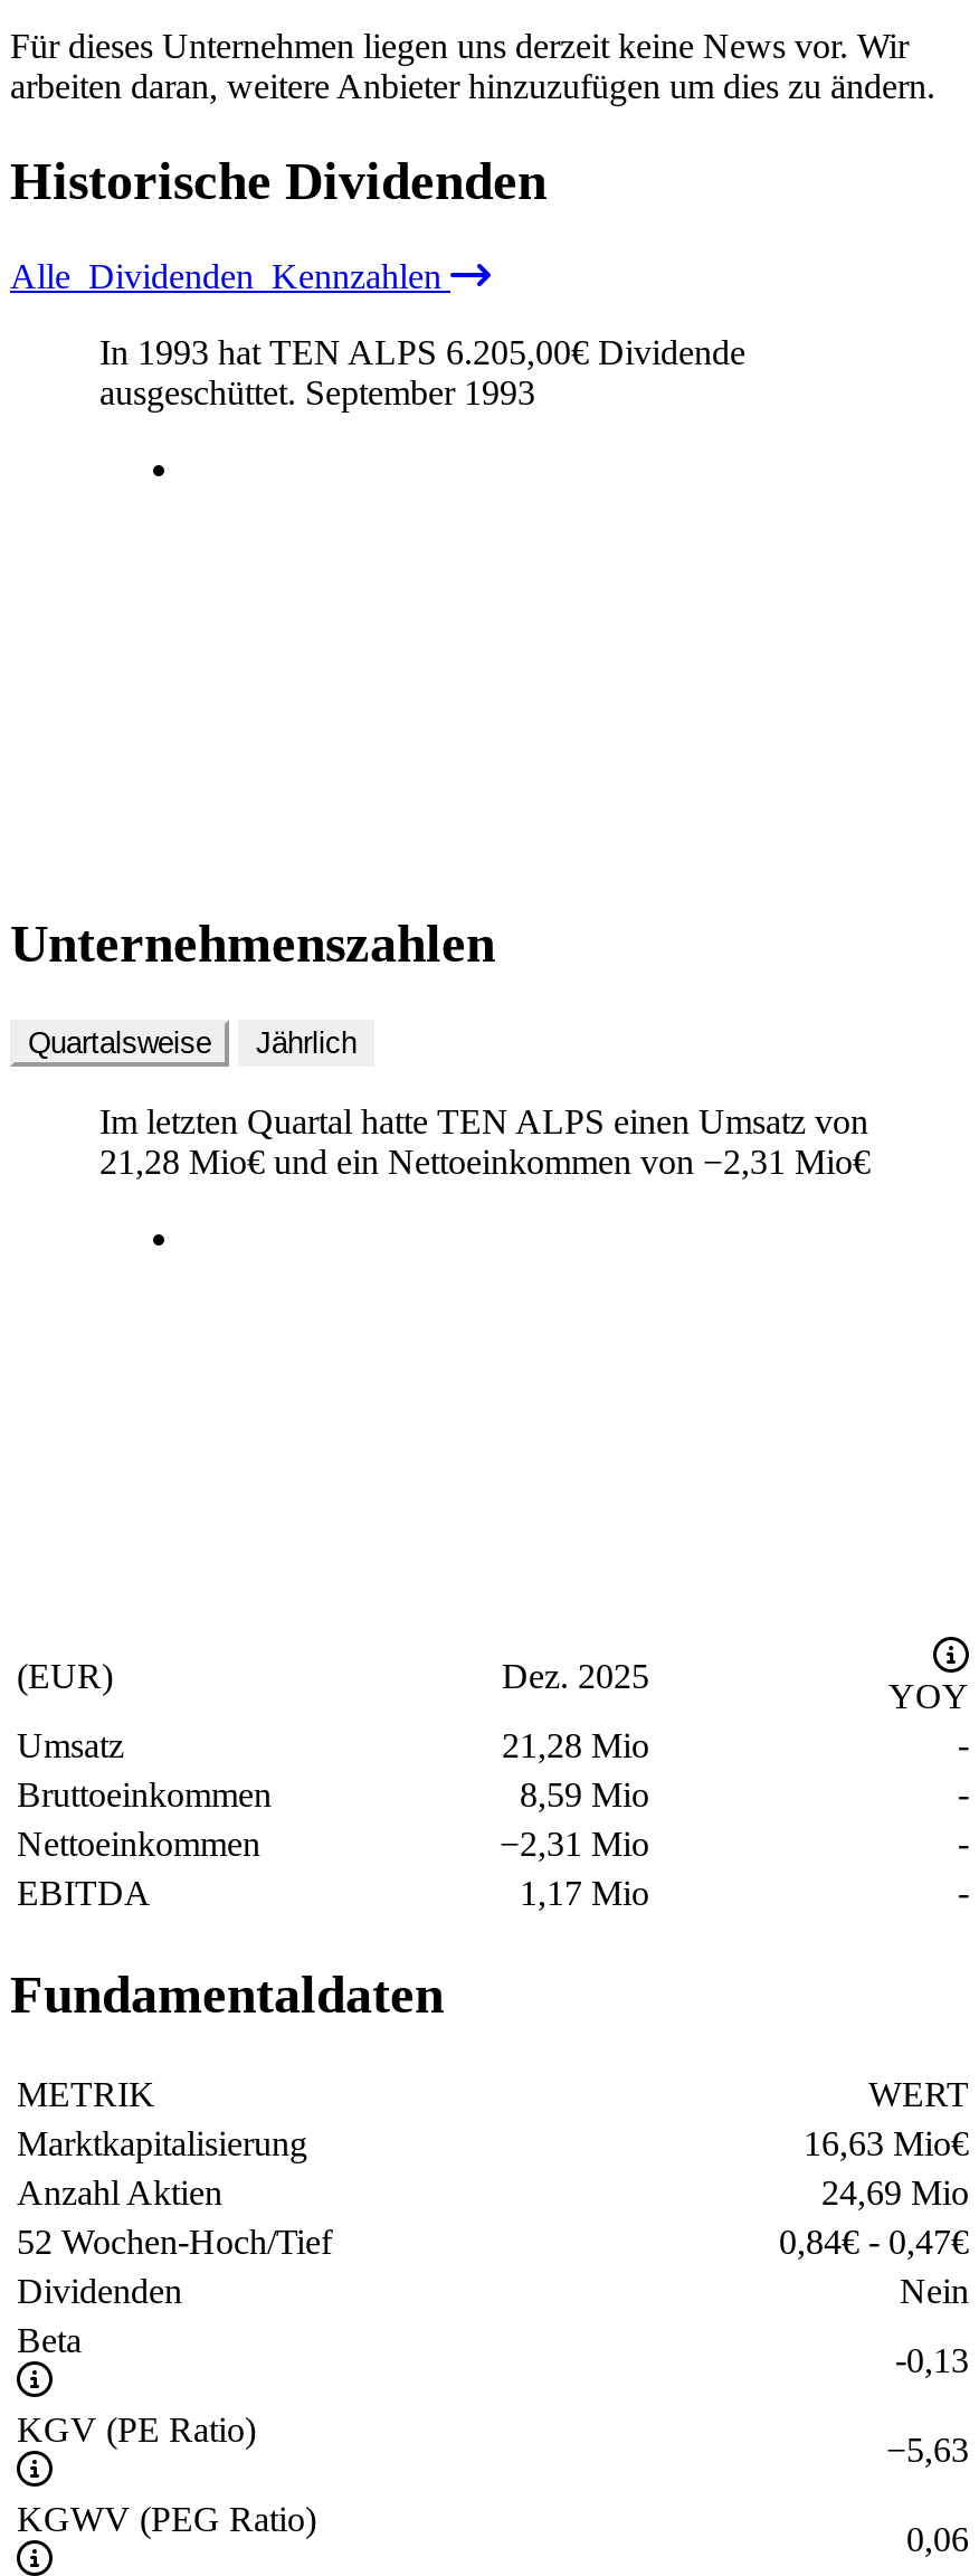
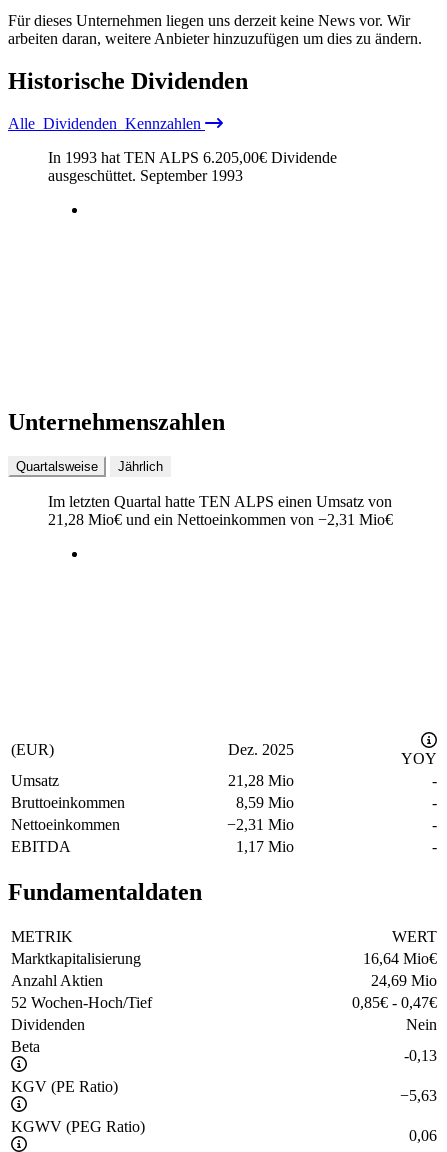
[804,2124,969,2162] 16,63 Mio€ -> [363,950,437,967] 16,64 Mio€
[779,2222,969,2260] 0,84€- 0,47€ -> [352,994,437,1011] 0,85€- 0,47€

